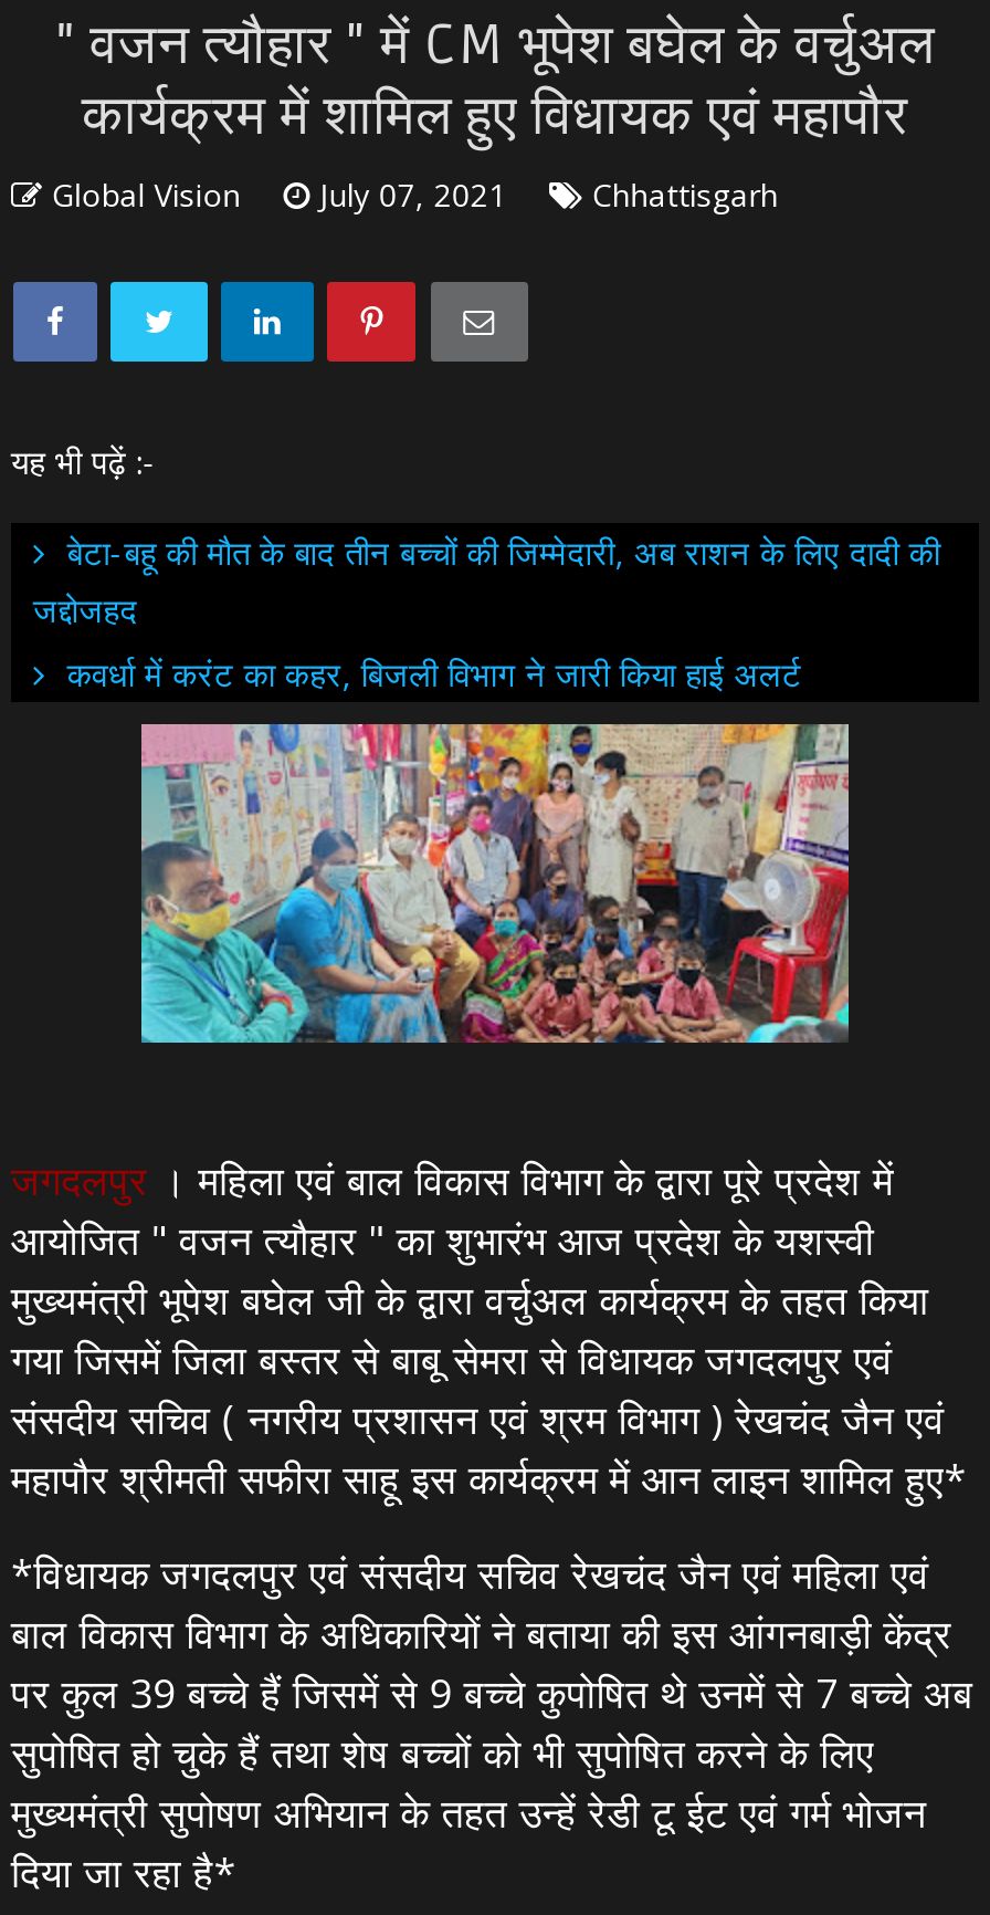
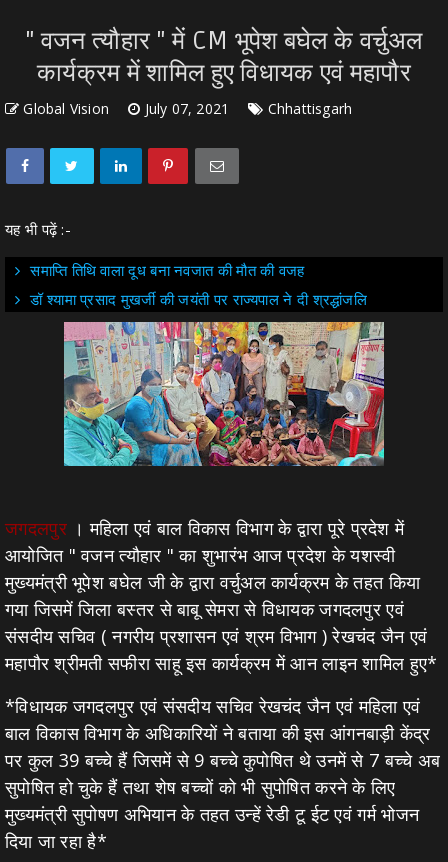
[33,530,941,696] बेटा-बहू की मौत के बाद तीन बच्चों की जिम्मेदारी, अब राशन के लिए दादी की | जद्दोजहद | कवर्धा में करंट का कहर, बिजली विभाग ने जारी किया हाई अलर्ट -> [30,260,367,309] समाप्ति तिथि वाला दूध बना नवजात की मौत की वजह | डॉ श्यामा प्रसाद मुखर्जी की जयंती पर राज्यपाल ने दी श्रद्धांजलि

